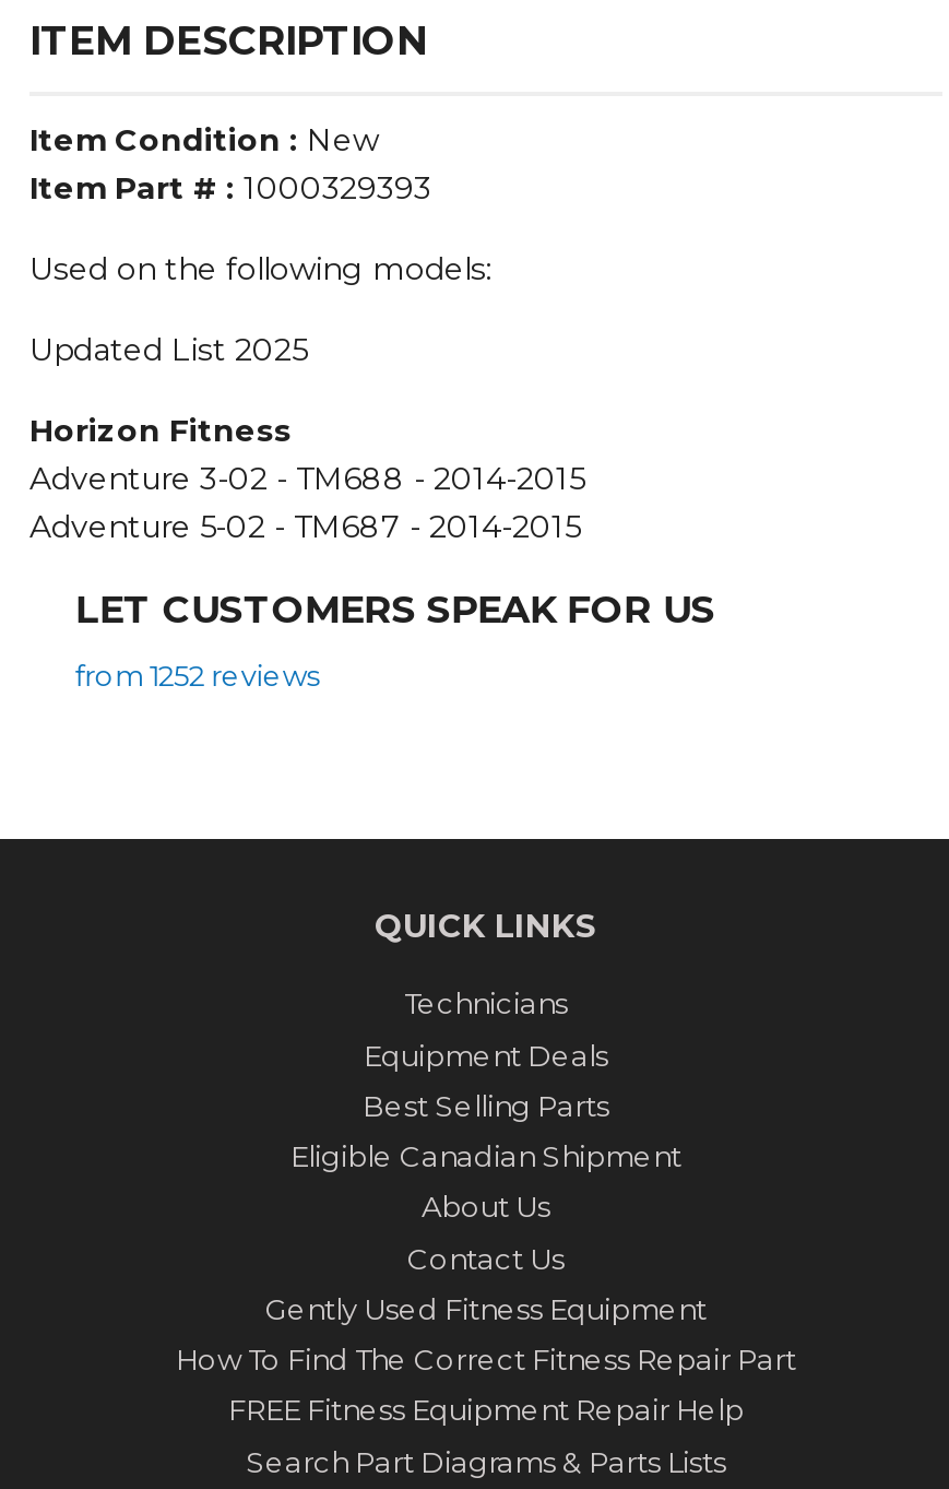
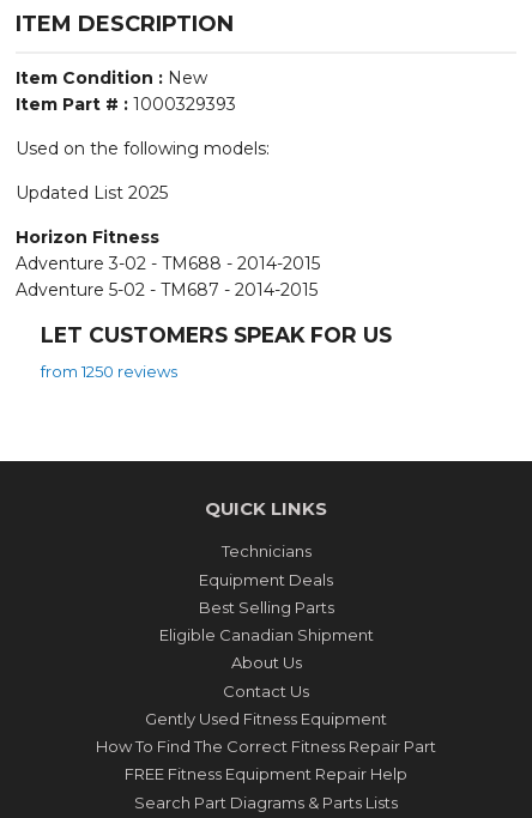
[75,658,320,693] from 1252 reviews -> [41,362,177,381] from 1250 reviews

